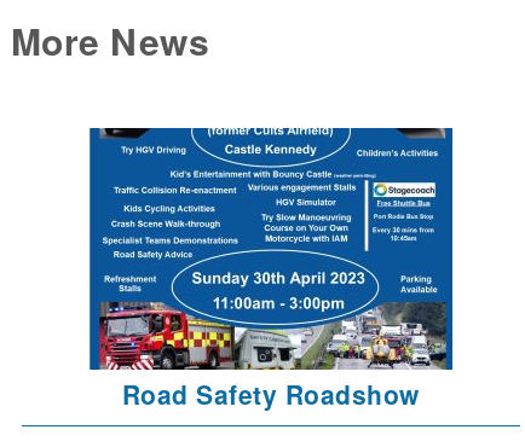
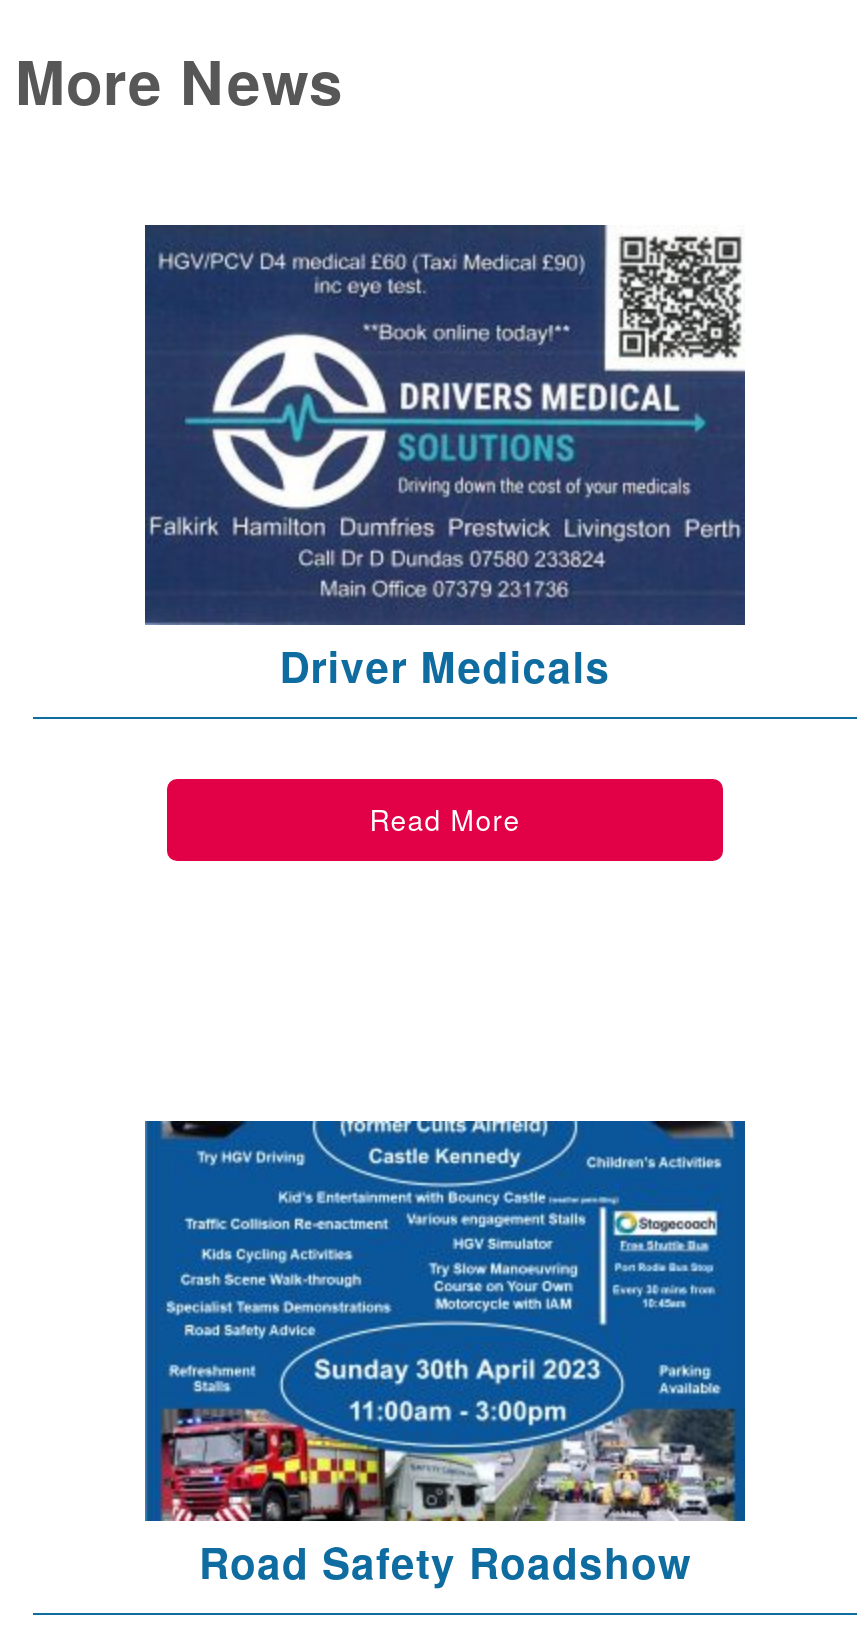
none -> [145,225,745,839] [image] | Driver Medicals | Read More

